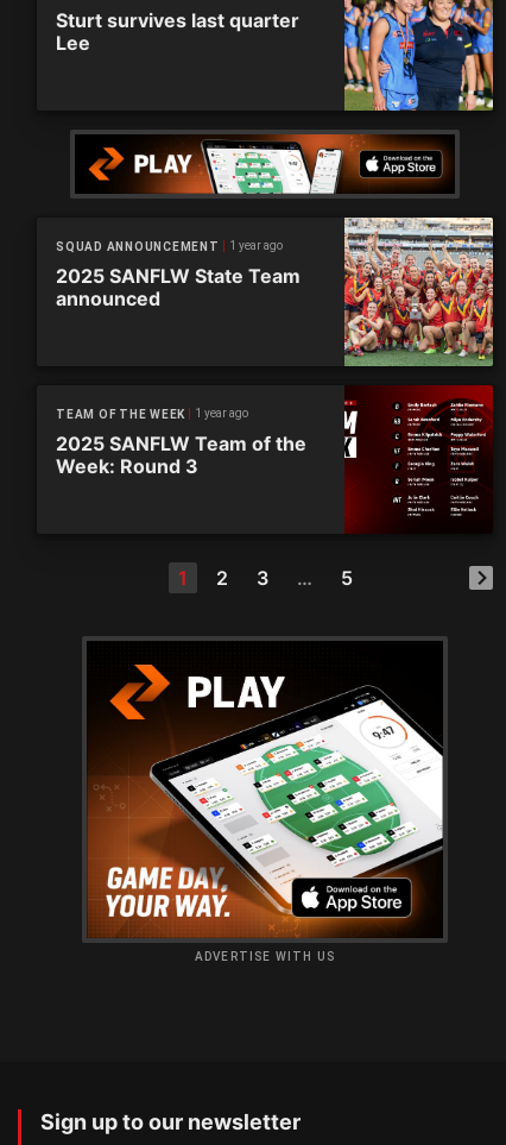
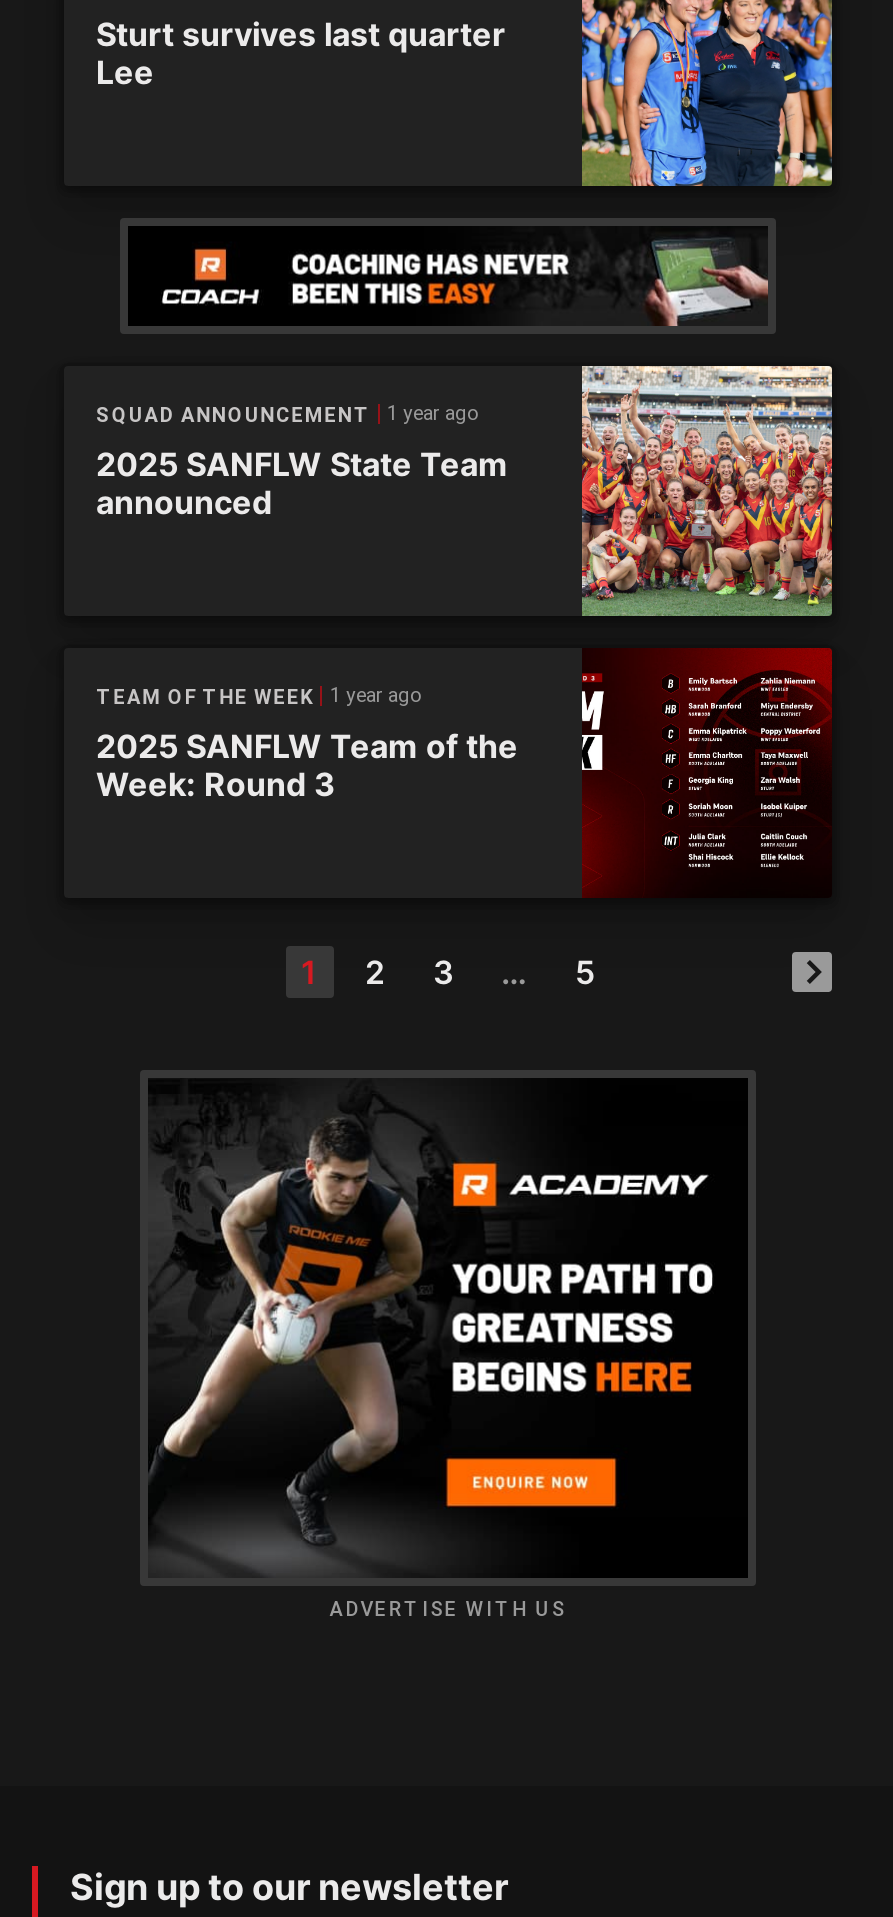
[88,133,455,195] [image] -> [152,226,770,328] [image]
[87,652,444,938] [image] -> [148,1088,748,1578] [image]

